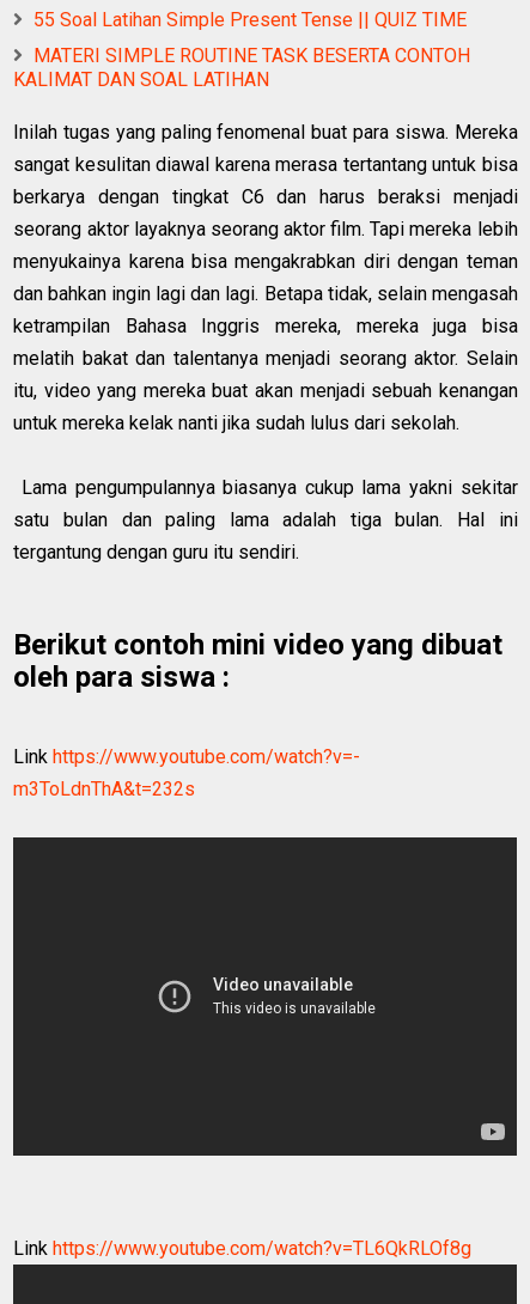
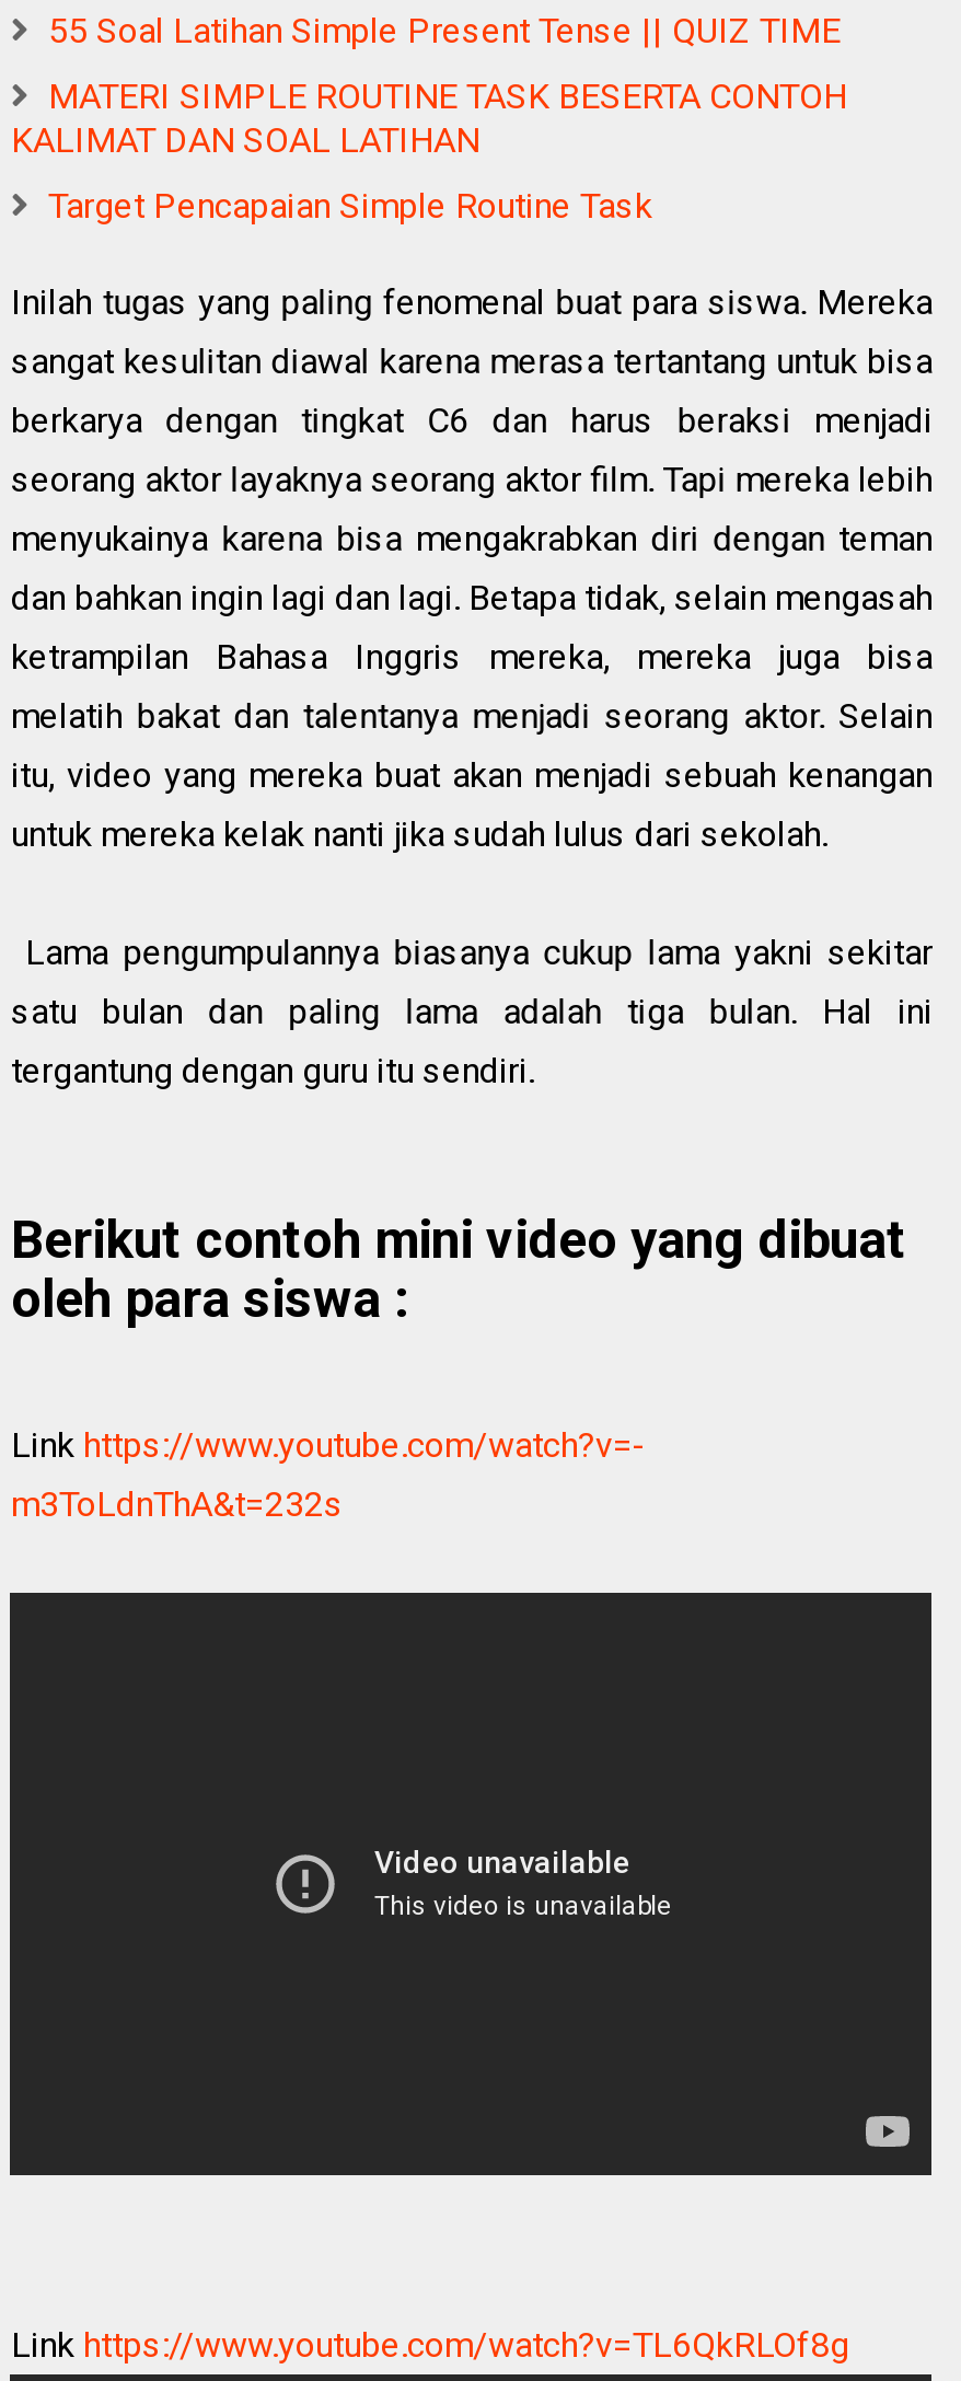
none -> [48,185,652,227] Target Pencapaian Simple Routine Task

